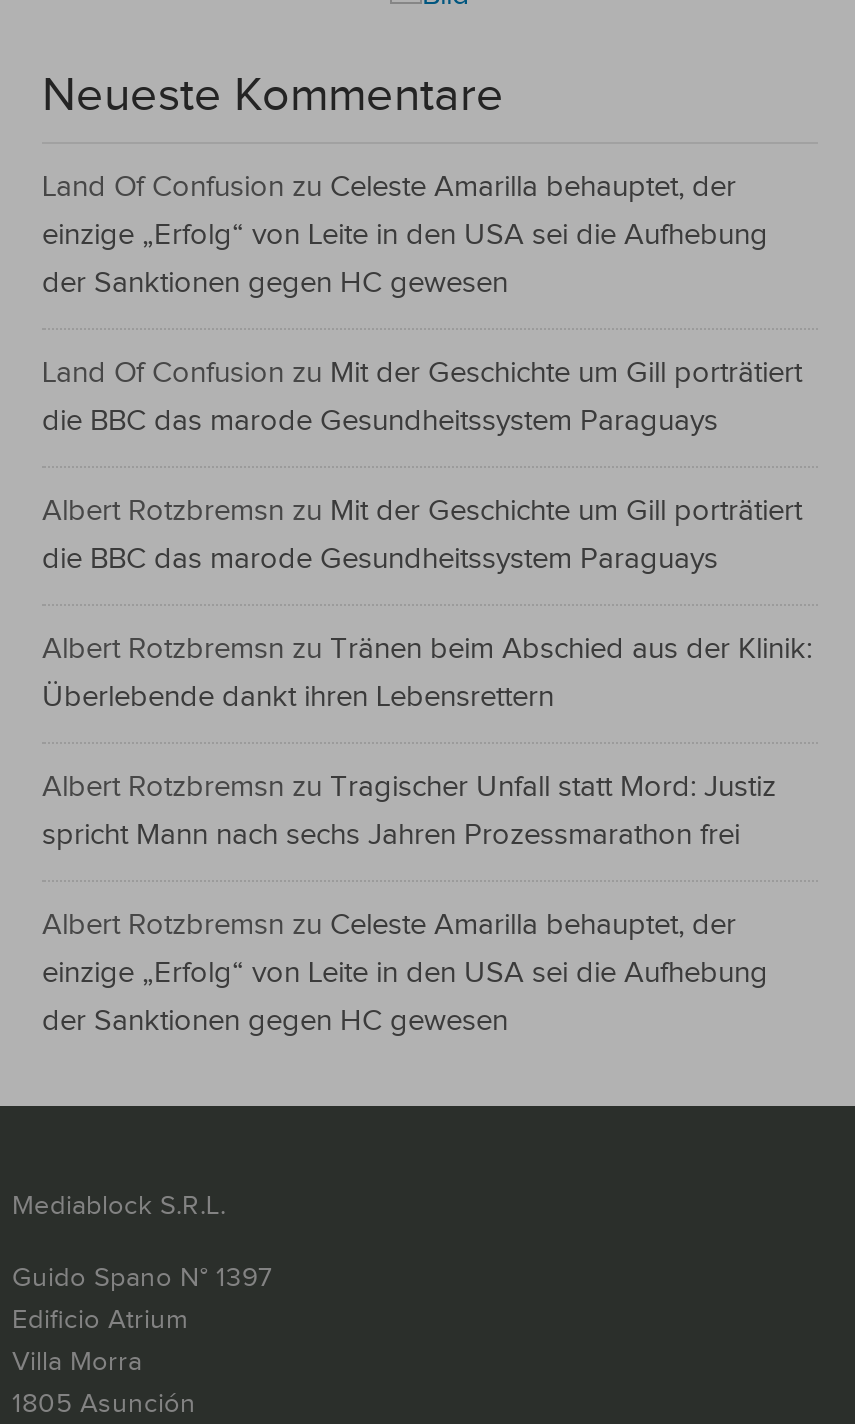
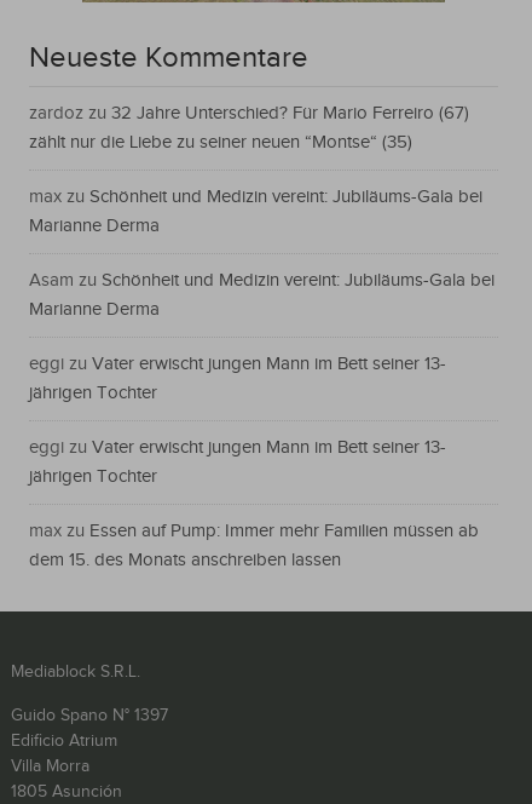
[42,170,768,300] Land Of Confusion zu Celeste Amarilla behauptet, der | einzige „Erfolg“ von Leite in den USA sei die Aufhebung | der Sanktionen gegen HC gewesen -> [29,103,469,152] zardoz zu 32 Jahre Unterschied? Für Mario Ferreiro (67) | zählt nur die Liebe zu seiner neuen “Montse“ (35)
[42,356,802,438] Land Of Confusion zu Mit der Geschichte um Gill porträtiert | die BBC das marode Gesundheitssystem Paraguays -> [29,186,482,236] max zu Schönheit und Medizin vereint: Jubiläums-Gala bei | Marianne Derma
[42,494,802,576] Albert Rotzbremsn zu Mit der Geschichte um Gill porträtiert | die BBC das marode Gesundheitssystem Paraguays -> [29,270,495,319] Asam zu Schönheit und Medizin vereint: Jubiläums-Gala bei | Marianne Derma
[42,632,812,714] Albert Rotzbremsn zu Tränen beim Abschied aus der Klinik: | Überlebende dankt ihren Lebensrettern -> [29,353,446,403] eggi zu Vater erwischt jungen Mann im Bett seiner 13- | jährigen Tochter
[42,770,776,852] Albert Rotzbremsn zu Tragischer Unfall statt Mord: Justiz | spricht Mann nach sechs Jahren Prozessmarathon frei -> [29,437,446,487] eggi zu Vater erwischt jungen Mann im Bett seiner 13- | jährigen Tochter
[42,908,768,1038] Albert Rotzbremsn zu Celeste Amarilla behauptet, der | einzige „Erfolg“ von Leite in den USA sei die Aufhebung | der Sanktionen gegen HC gewesen -> [29,520,479,570] max zu Essen auf Pump: Immer mehr Familien müssen ab | dem 15. des Monats anschreiben lassen

